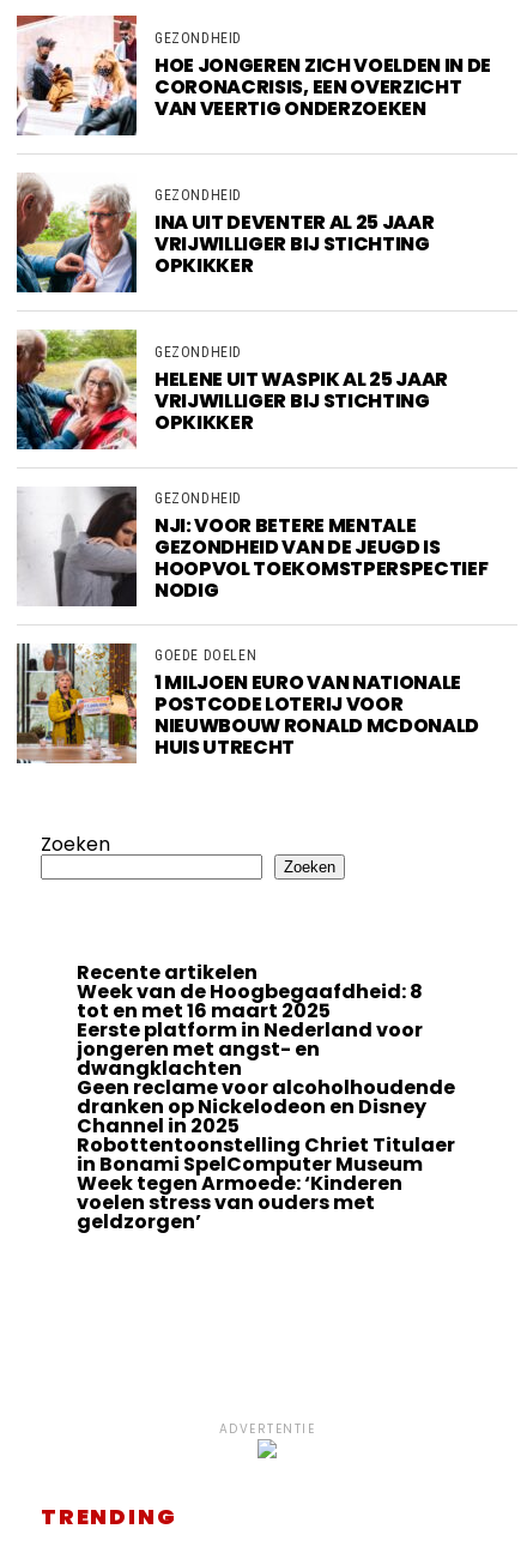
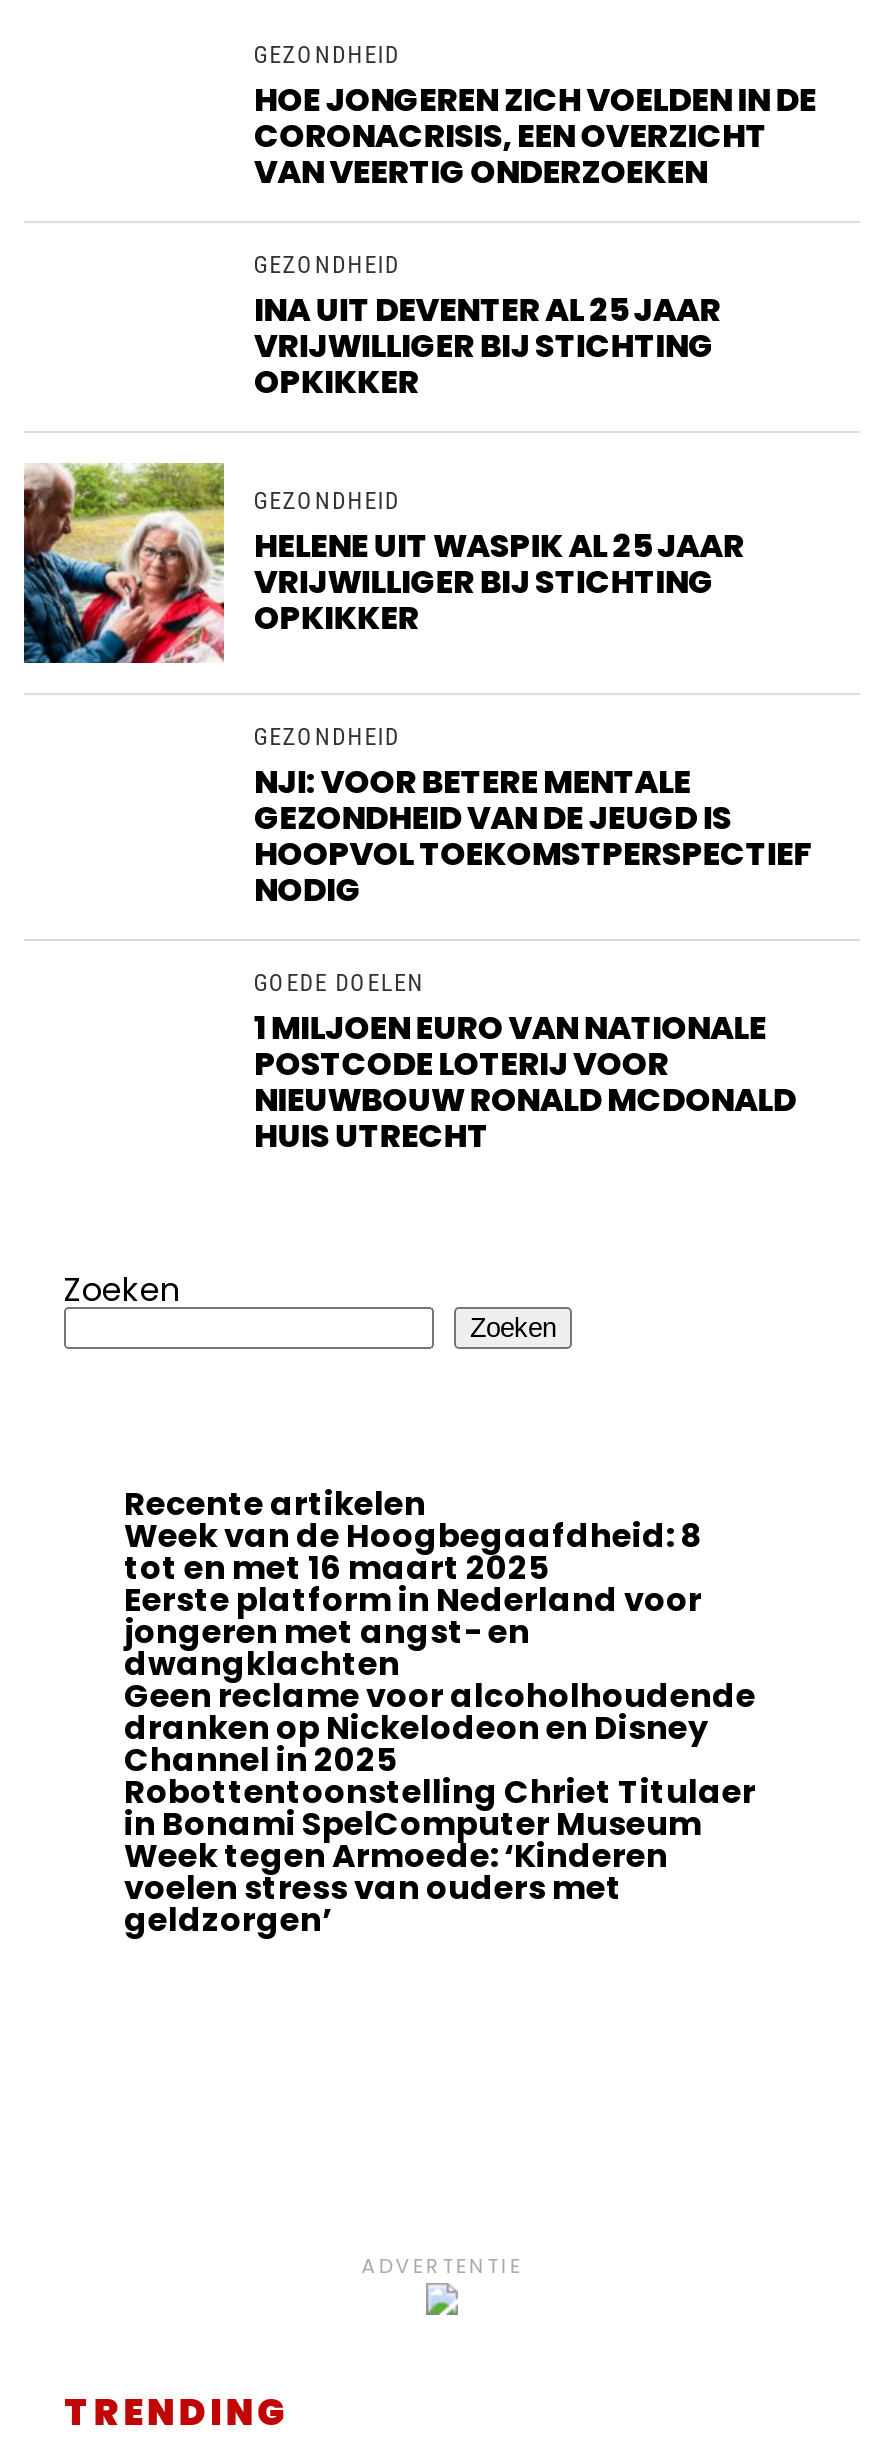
[16,14,138,137] [image] -> none
[16,173,138,294] [image] -> none
[17,485,138,608] [image] -> none
[16,642,138,765] [image] -> none

